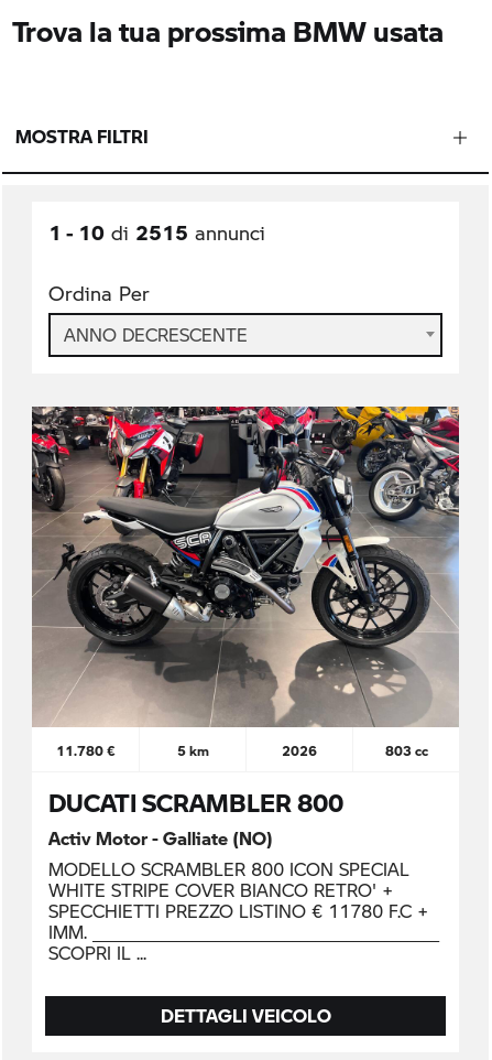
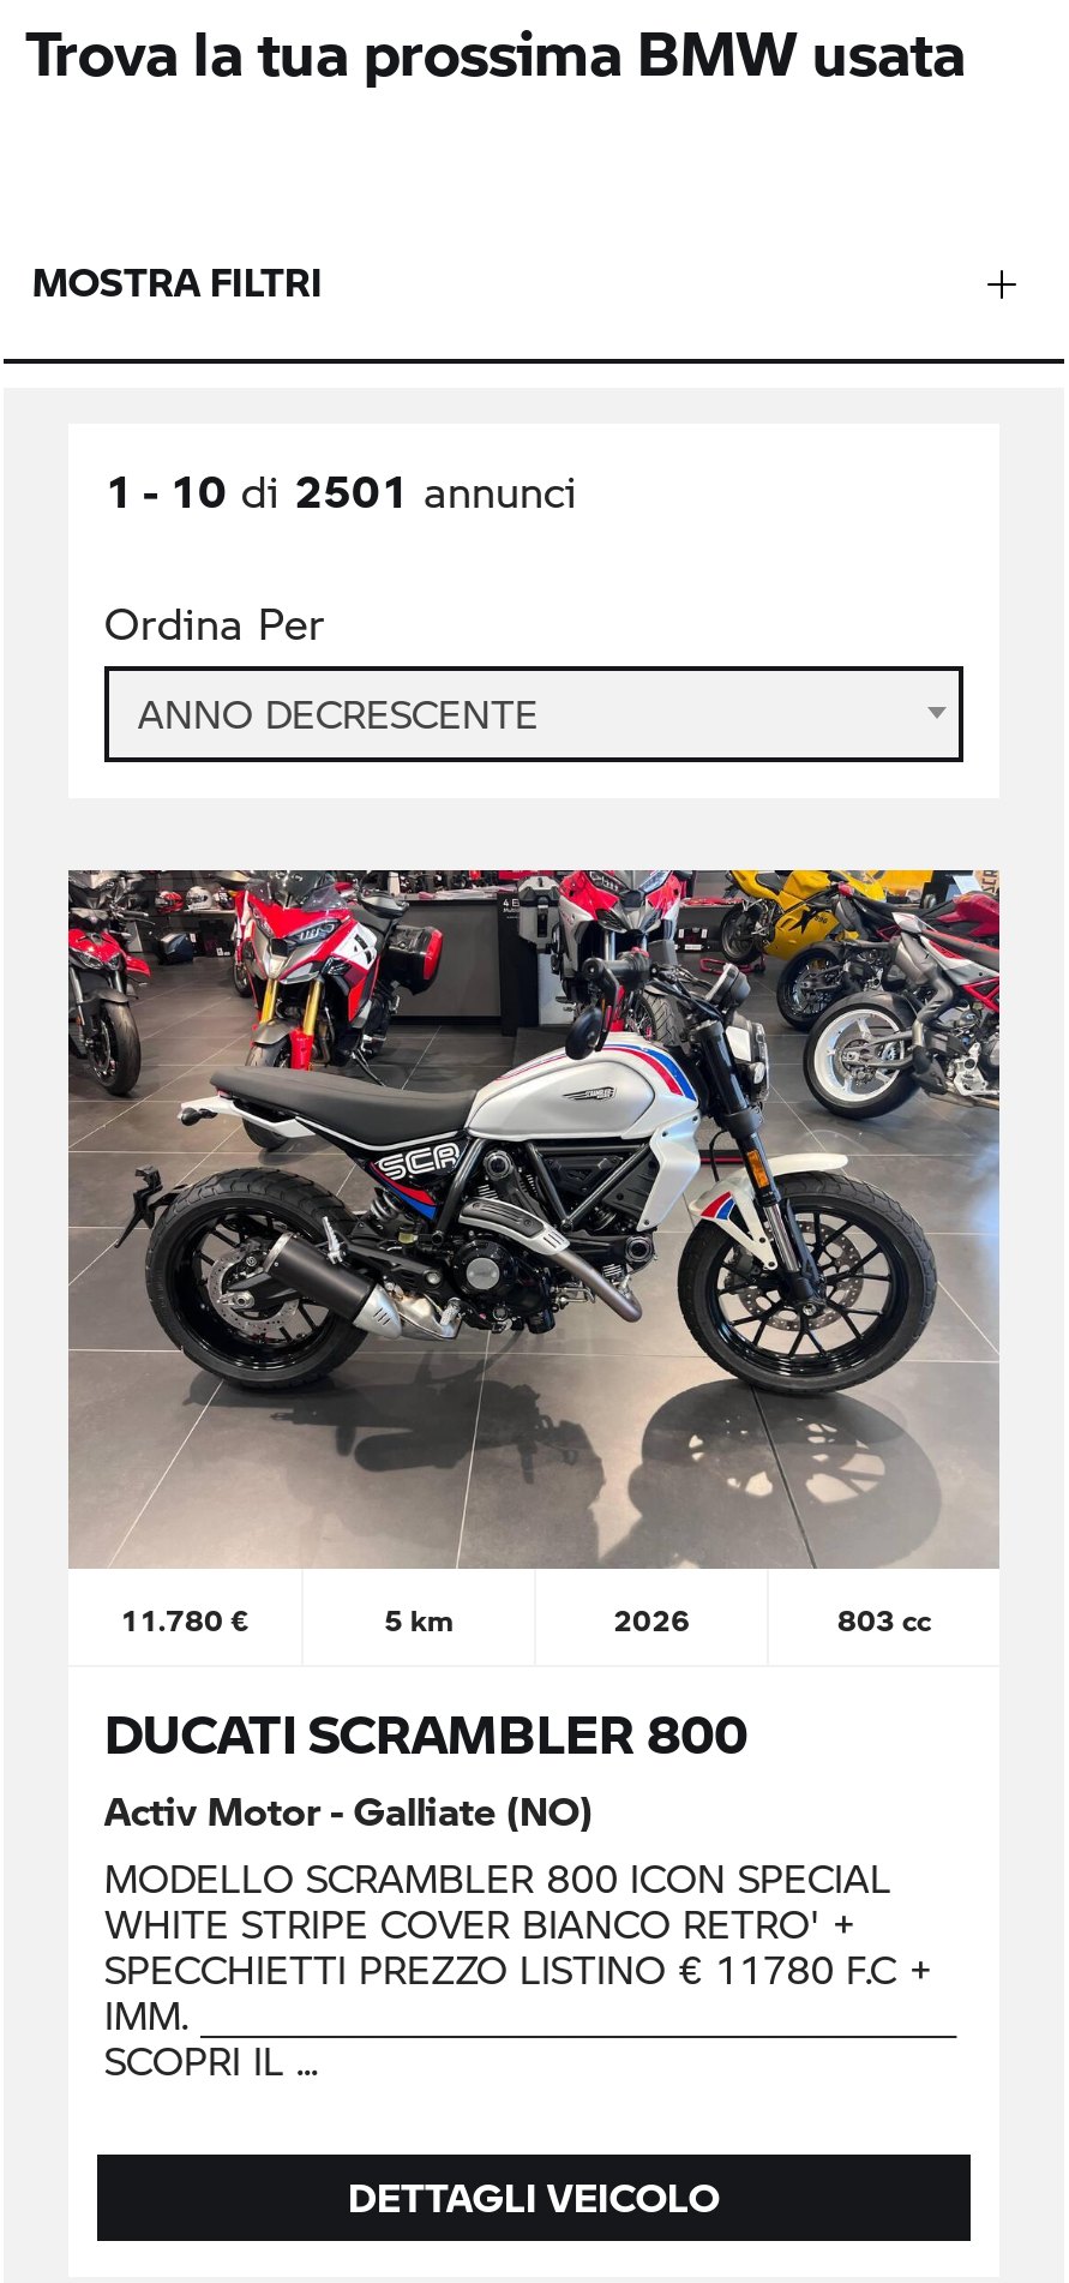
[48,219,265,245] 1 - 10 di 2515 annunci -> [104,462,577,517] 1 - 10 di 2501 annunci

